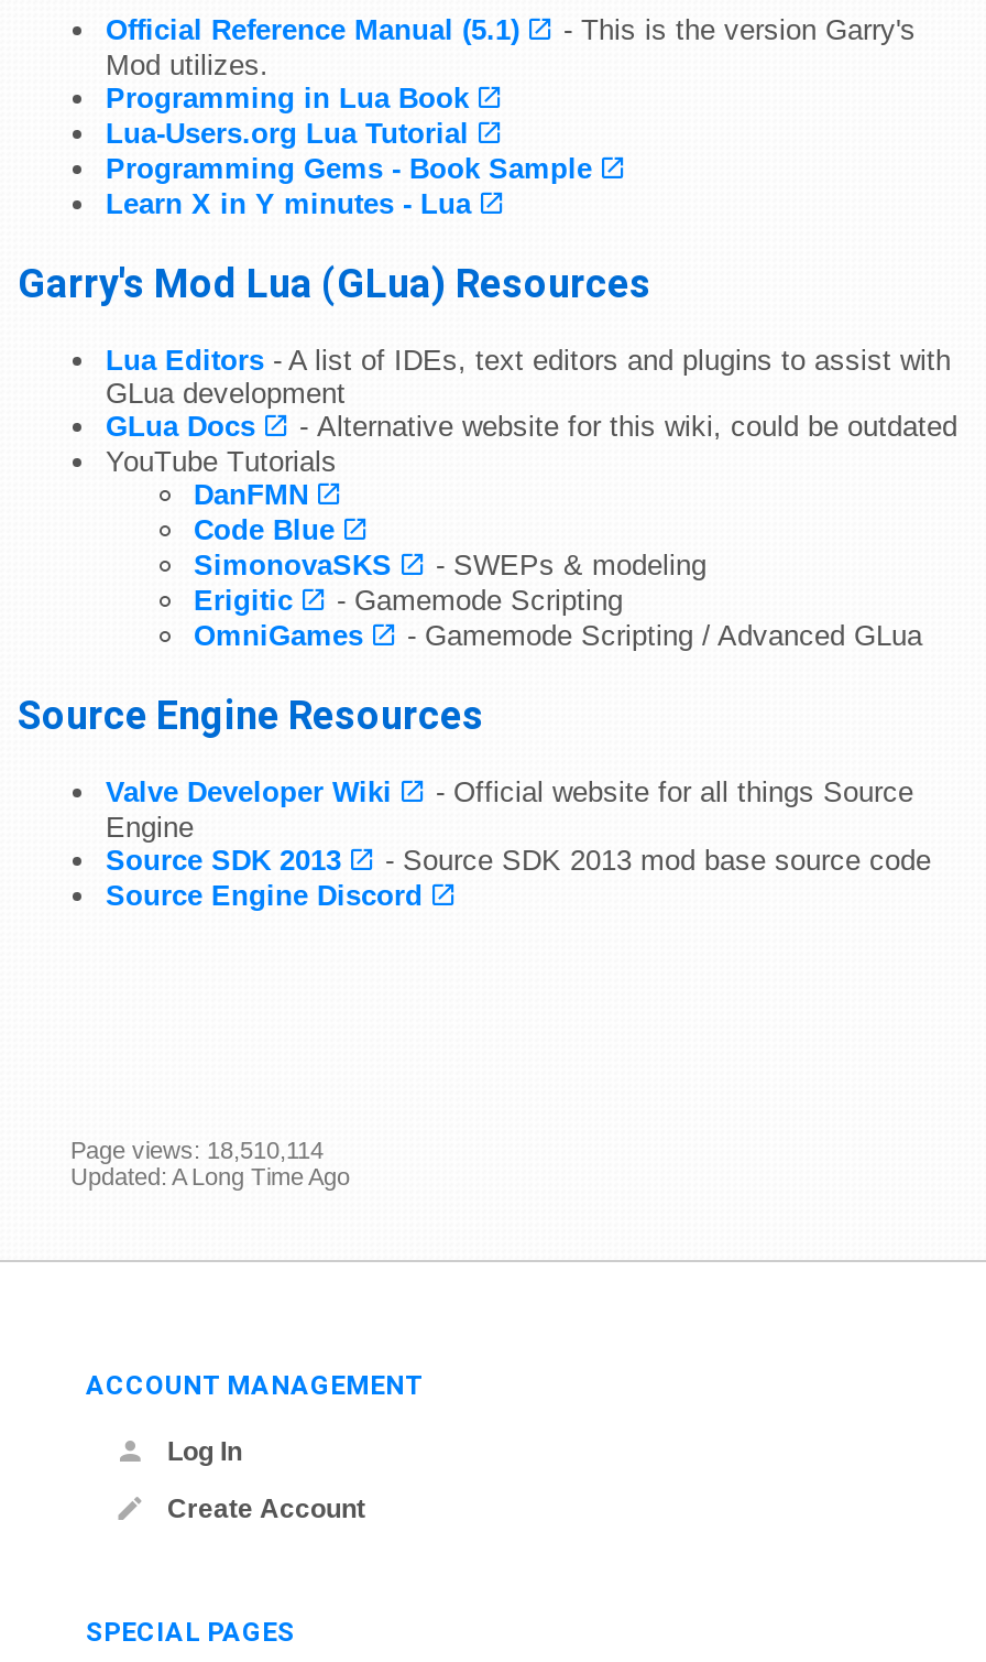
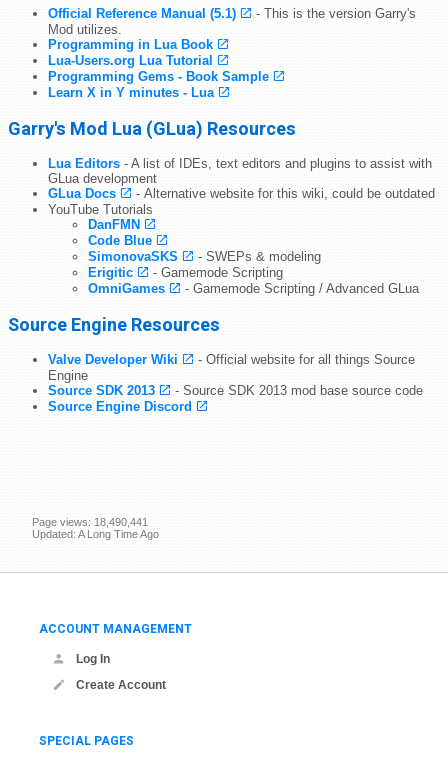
[70,1136,324,1163] Page views: 18,510,114 -> [32,516,148,528] Page views: 18,490,441

